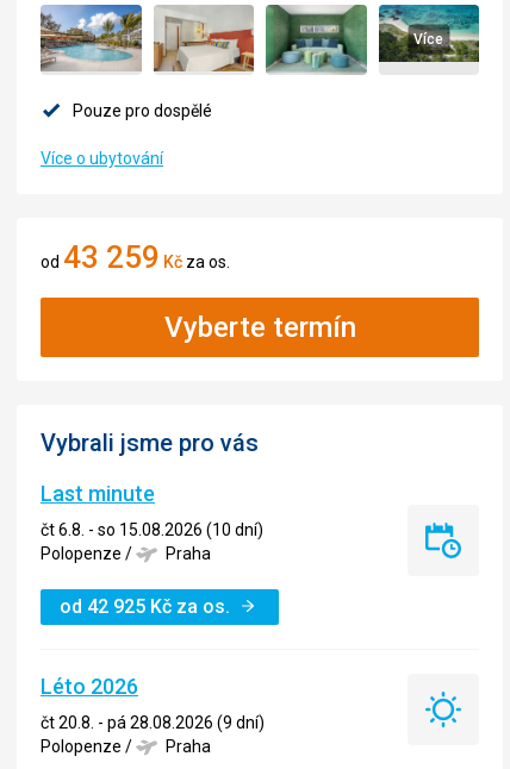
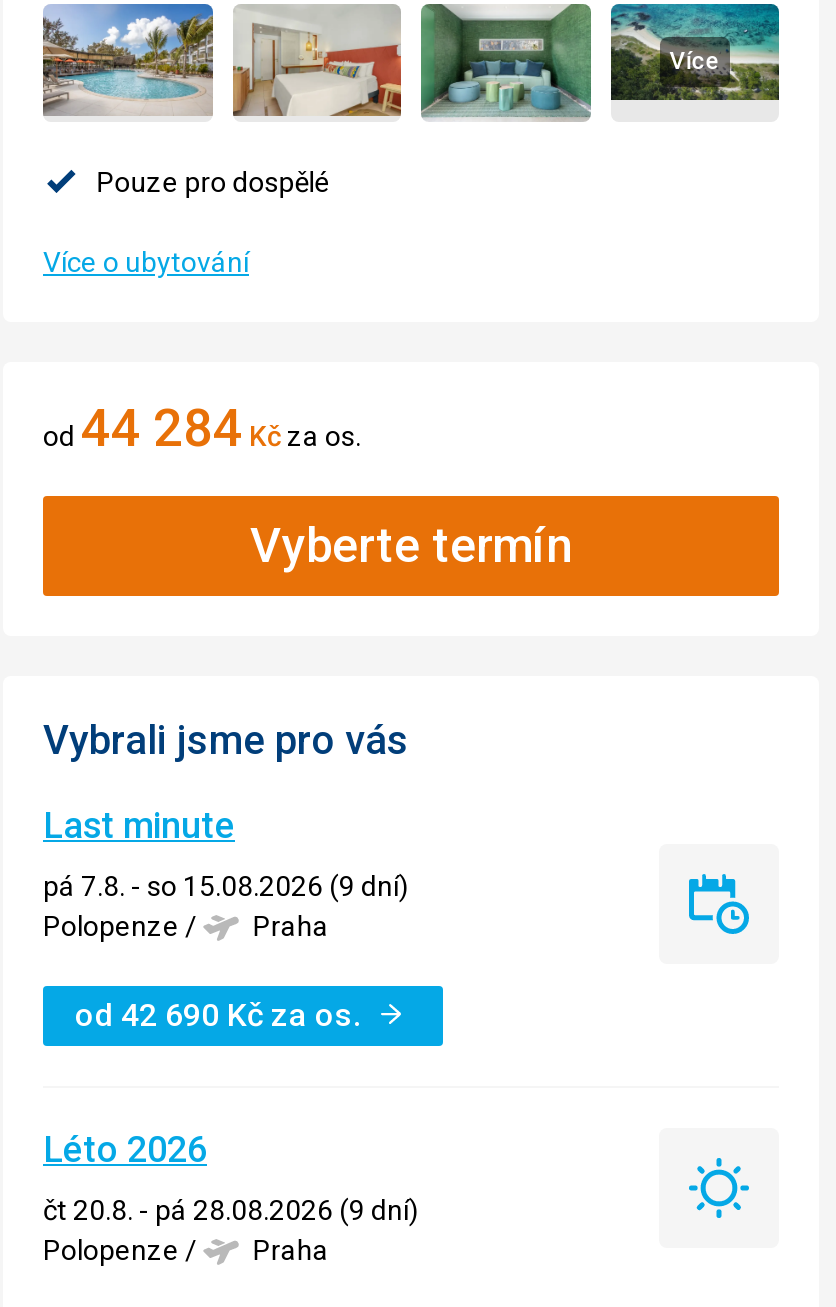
[41,239,230,274] od43 259Kčza os. -> [43,397,361,457] od44 284Kčza os.
[41,520,263,539] čt 6.8. - so 15.08.2026 (10 dní) -> [43,869,409,901] pá 7.8. - so 15.08.2026 (9 dní)
[60,595,230,617] od 42 925 Kč za os. -> [75,995,361,1033] od 42 690 Kč za os.

